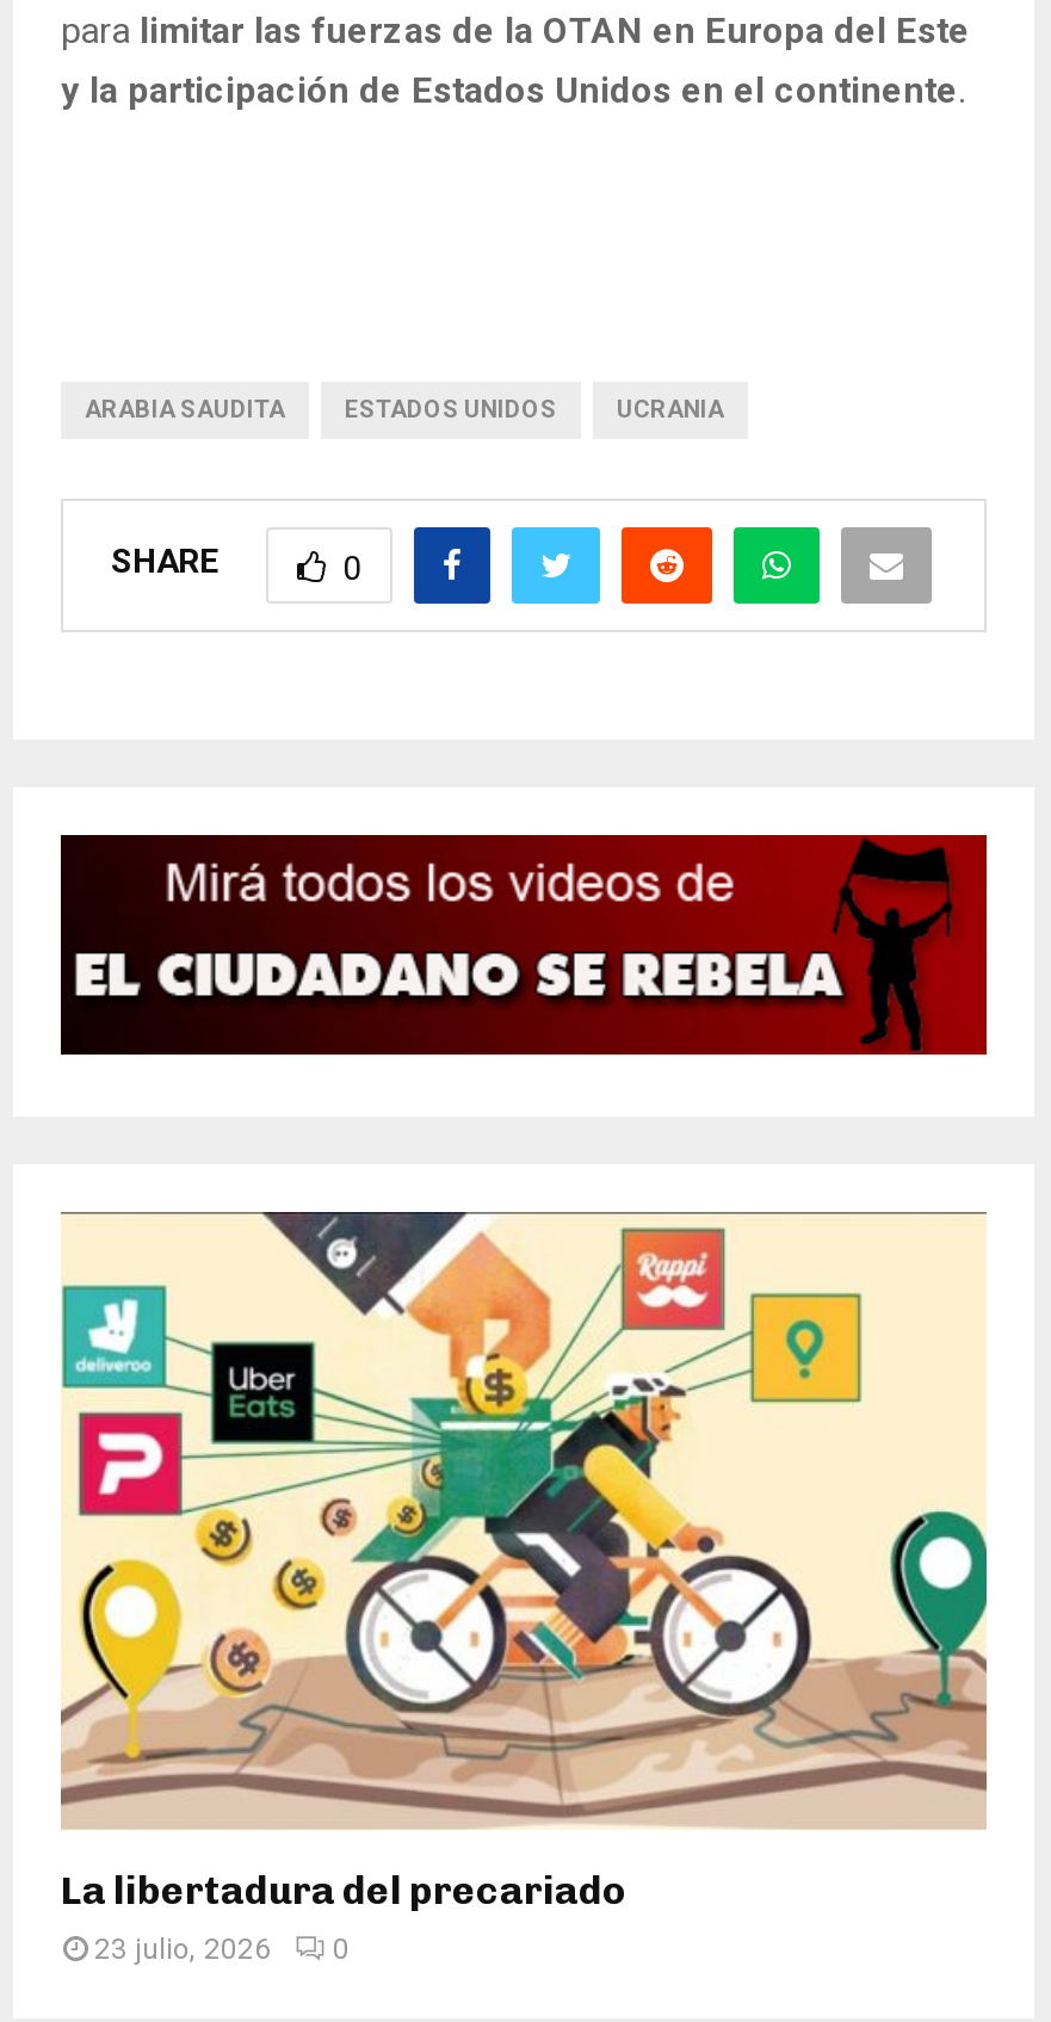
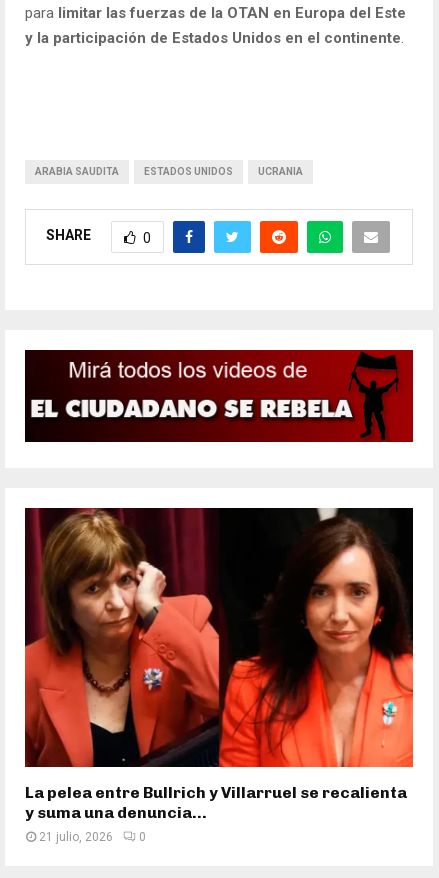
[61,1212,989,1965] [image] | La libertadura del precariado | 23 julio, 2026 -> [24,507,414,844] [image] | La pelea entre Bullrich y Villarruel se recalienta | y suma una denuncia... | 21 julio, 2026

